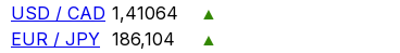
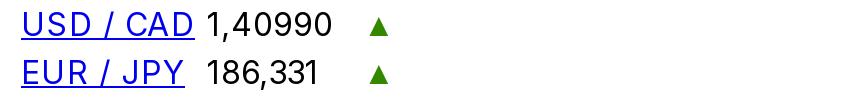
[11,2,178,24] USD / CAD 1,41064 -> [21,5,333,45] USD / CAD 1,40990
[11,28,175,50] EUR / JPY 186,104 -> [21,53,319,93] EUR / JPY 186,331

